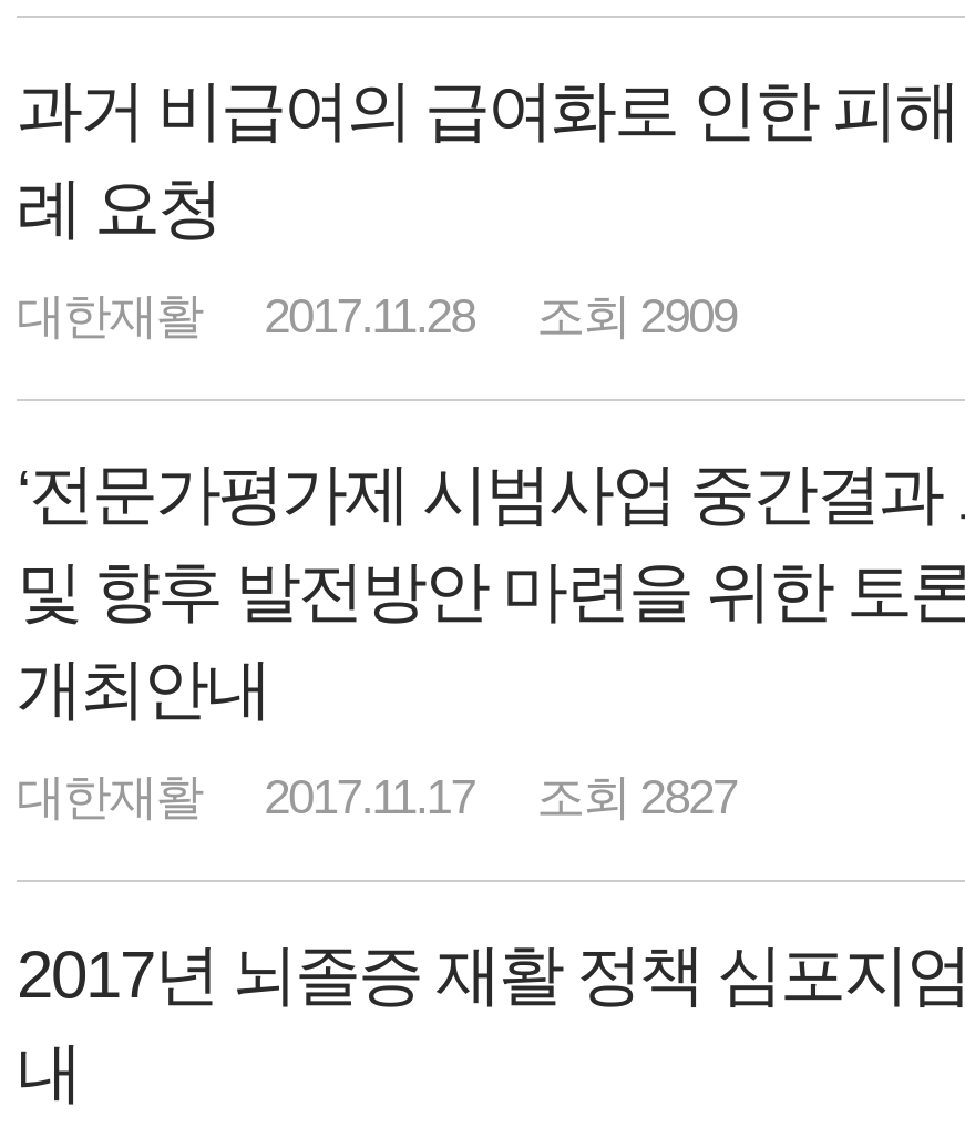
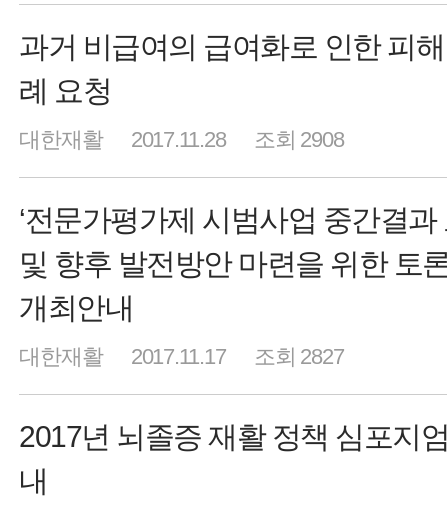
[17,288,737,344] 대한재활 2017.11.28 조회 2909 -> [19,127,344,152] 대한재활 2017.11.28 조회 2908

